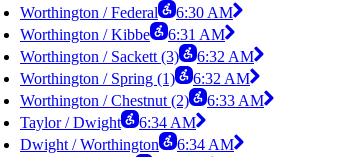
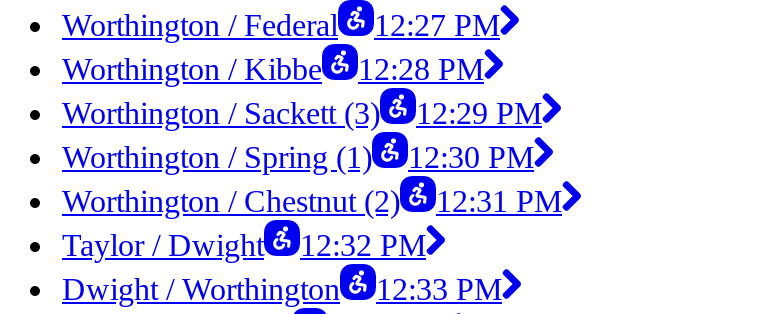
[20,4,233,21] Worthington / Federal 6:30 AM -> [62,8,500,42] Worthington / Federal 12:27 PM
[20,26,225,43] Worthington / Kibbe 6:31 AM -> [62,52,484,86] Worthington / Kibbe 12:28 PM
[20,48,254,65] Worthington / Sackett (3) 6:32 AM -> [62,96,542,130] Worthington / Sackett (3) 12:29 PM
[20,70,250,87] Worthington / Spring (1) 6:32 AM -> [62,140,534,174] Worthington / Spring (1) 12:30 PM
[20,92,264,109] Worthington / Chestnut (2) 6:33 AM -> [62,184,562,218] Worthington / Chestnut (2) 12:31 PM
[20,114,196,131] Taylor / Dwight 6:34 AM -> [62,228,426,262] Taylor / Dwight 12:32 PM
[20,136,234,153] Dwight / Worthington 6:34 AM -> [62,272,502,306] Dwight / Worthington 12:33 PM

